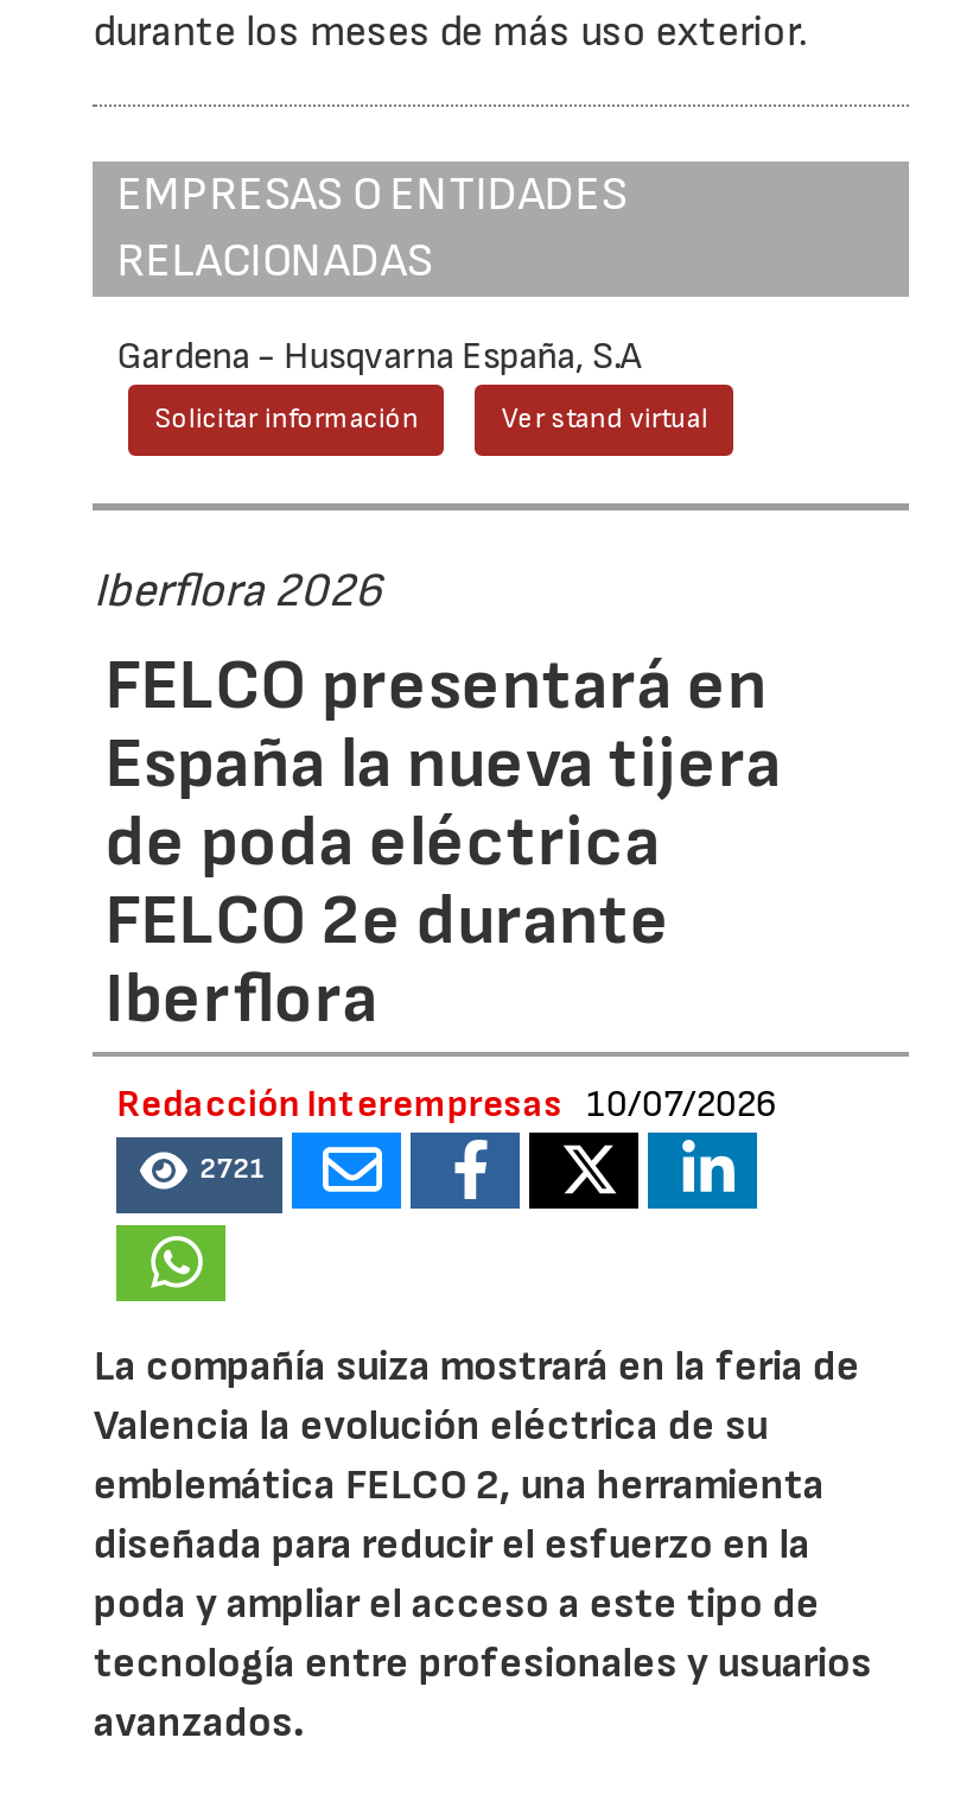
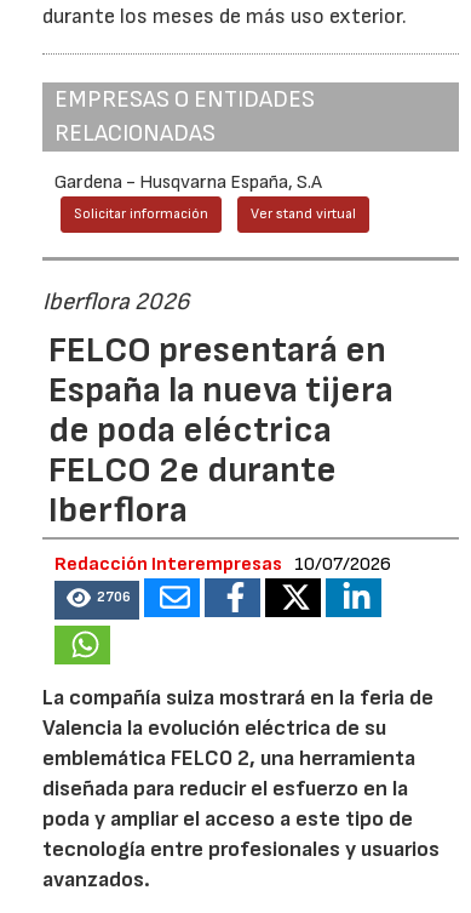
[200,1152,267,1188] 2721 -> [97,588,131,607] 2706

